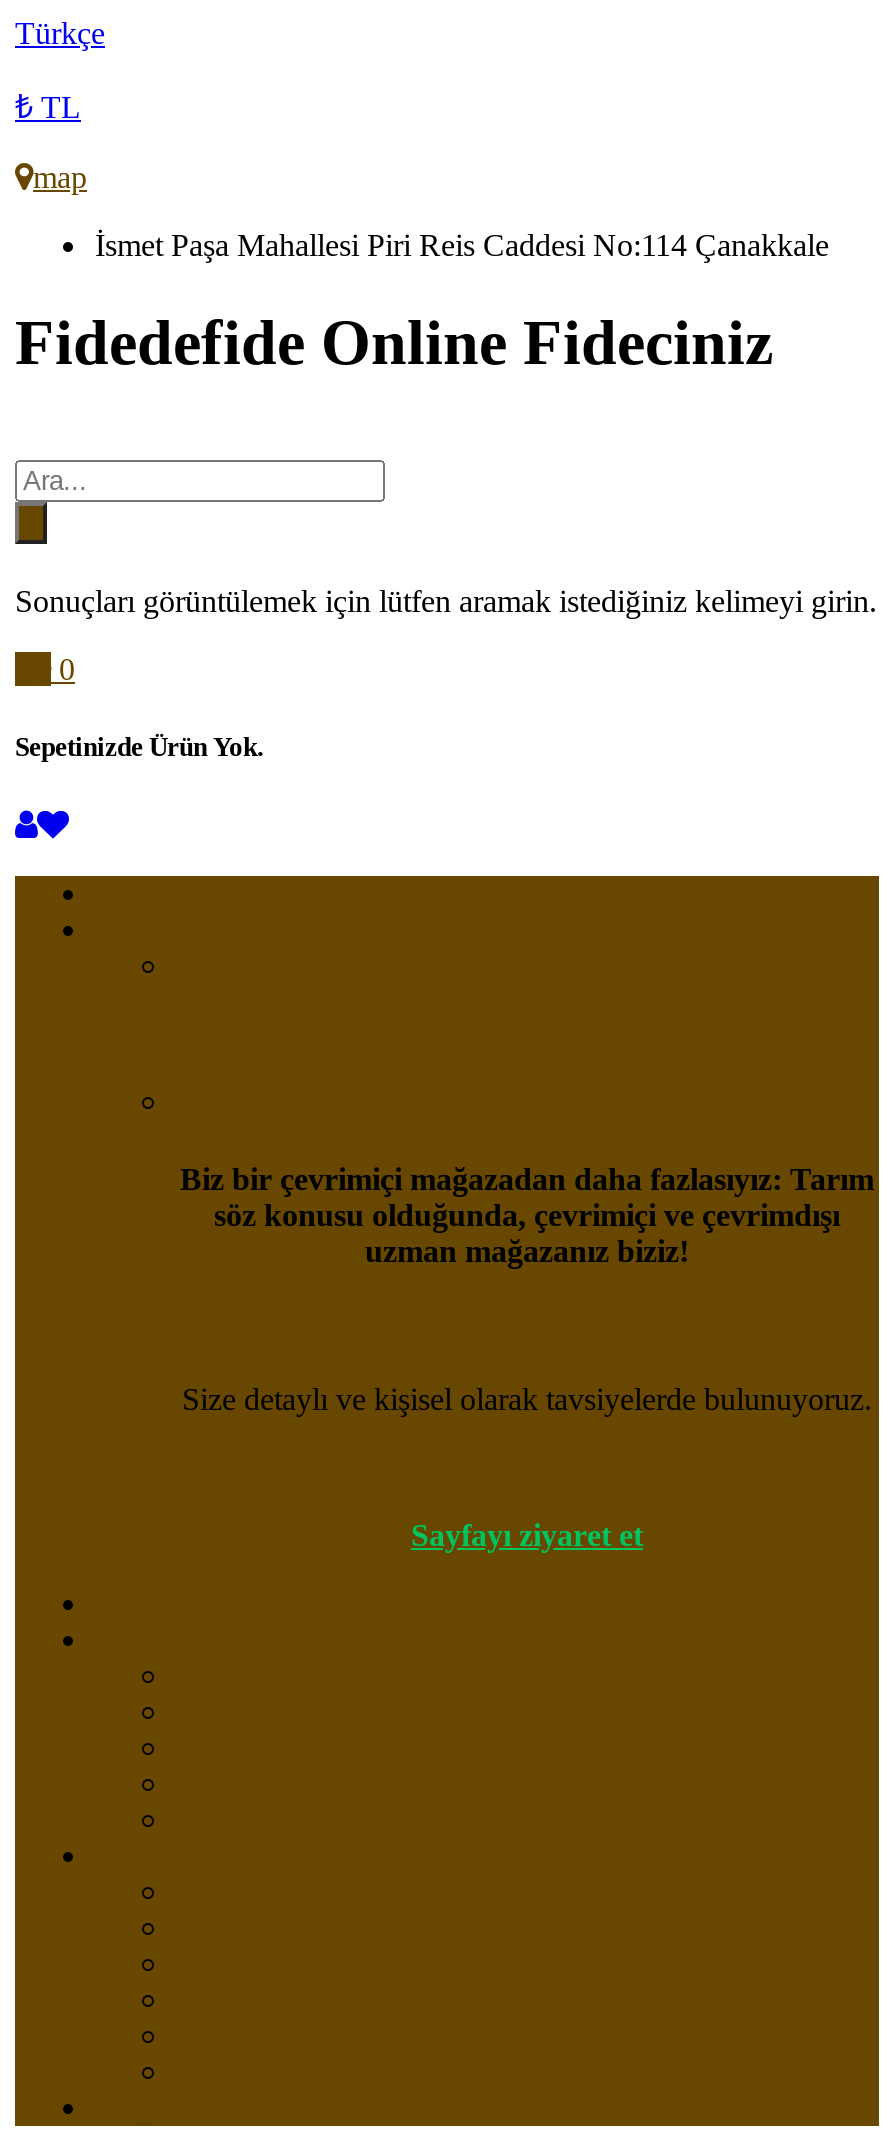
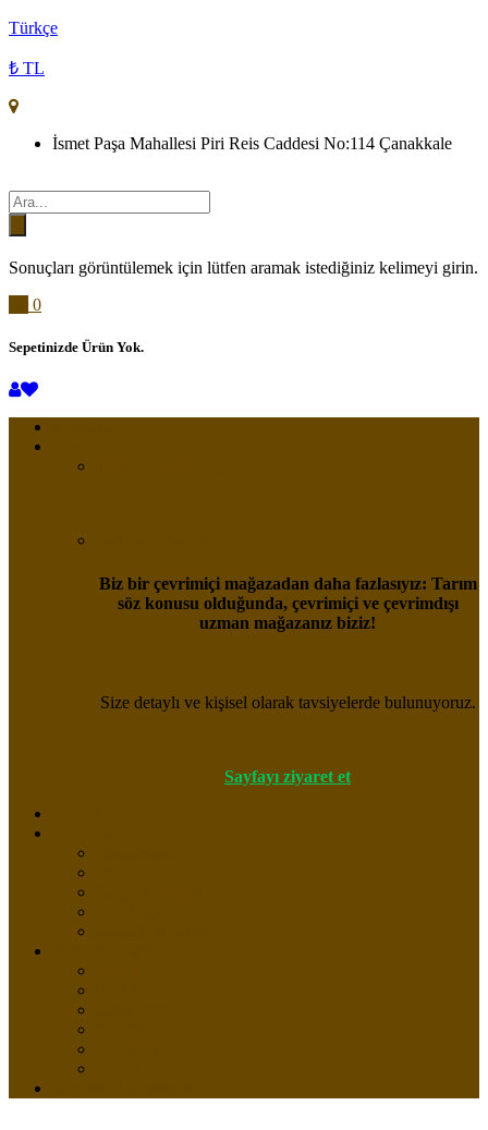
[33,160,87,194] map -> none
[15,307,773,379] Fidedefide Online Fideciniz -> none

